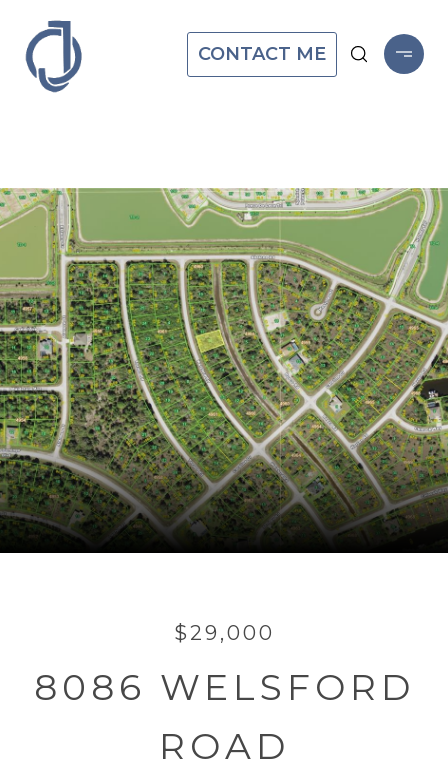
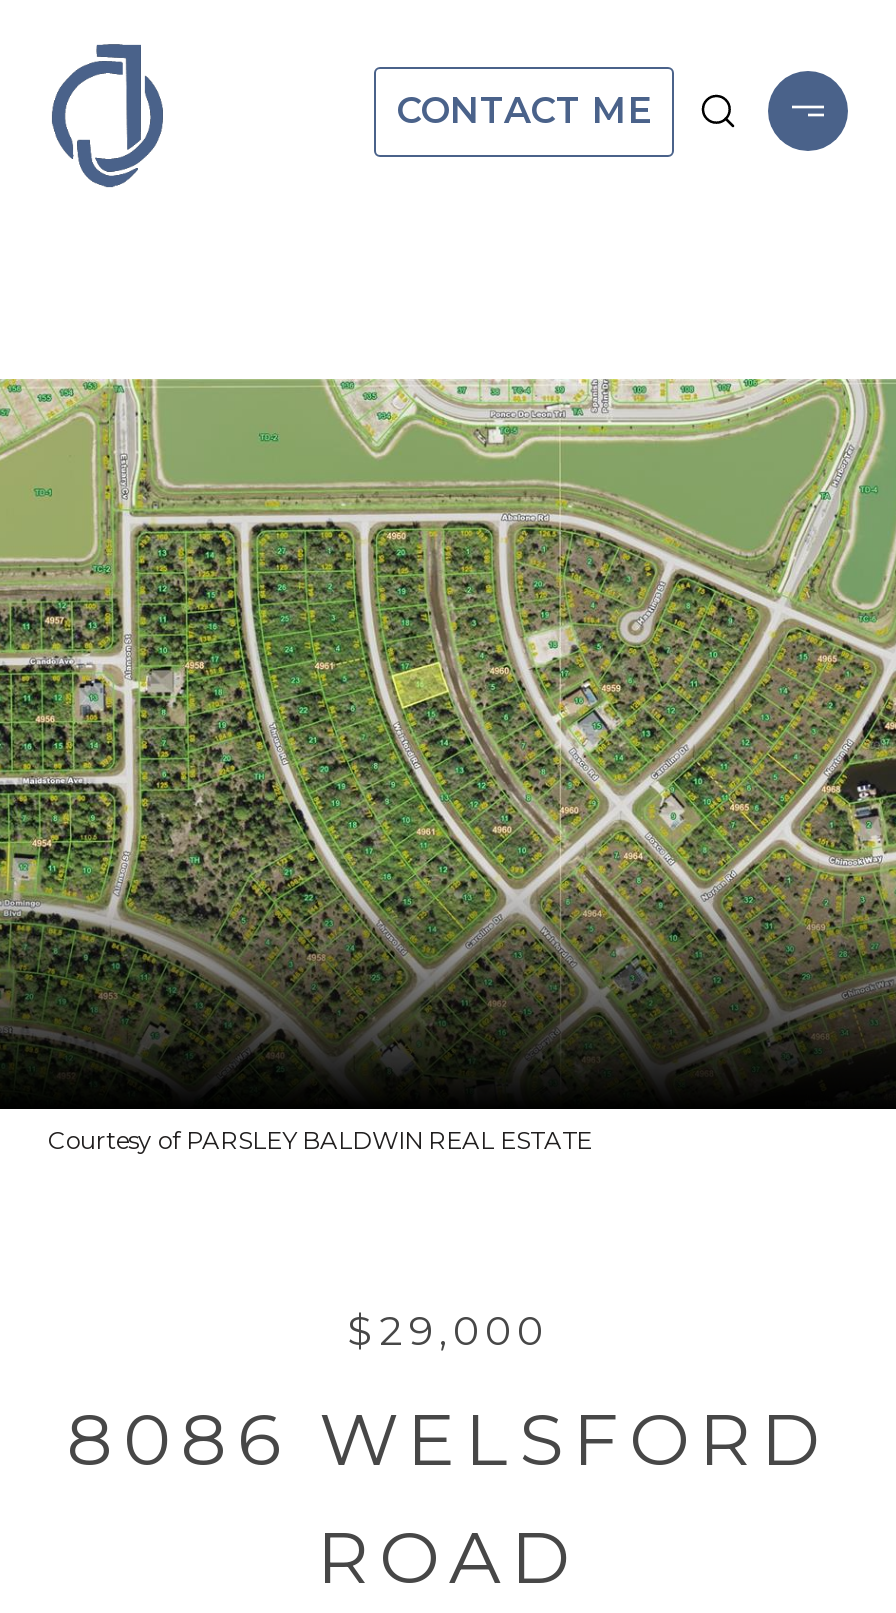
none -> [48,1125,592,1155] Courtesy of PARSLEY BALDWIN REAL ESTATE

